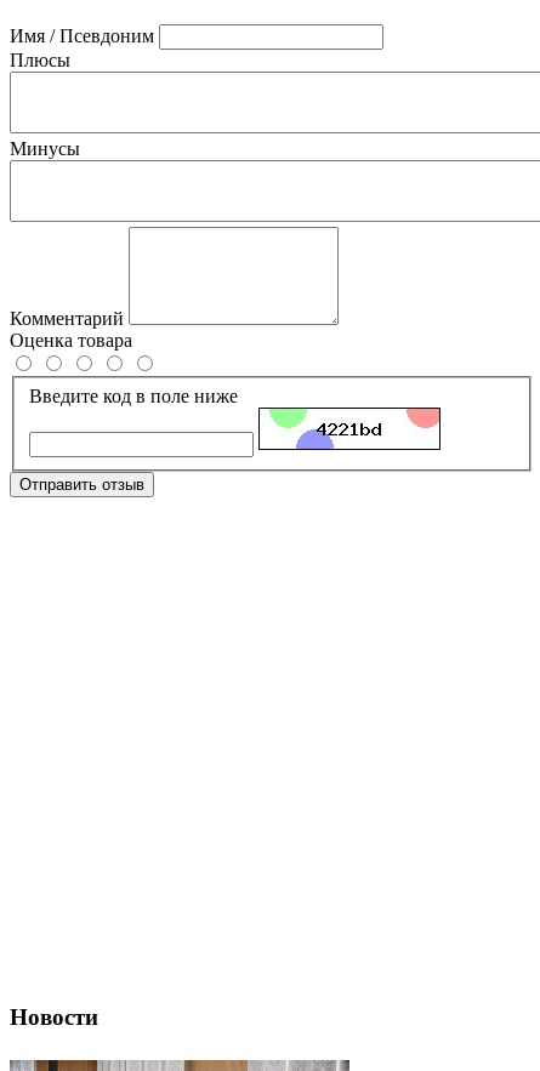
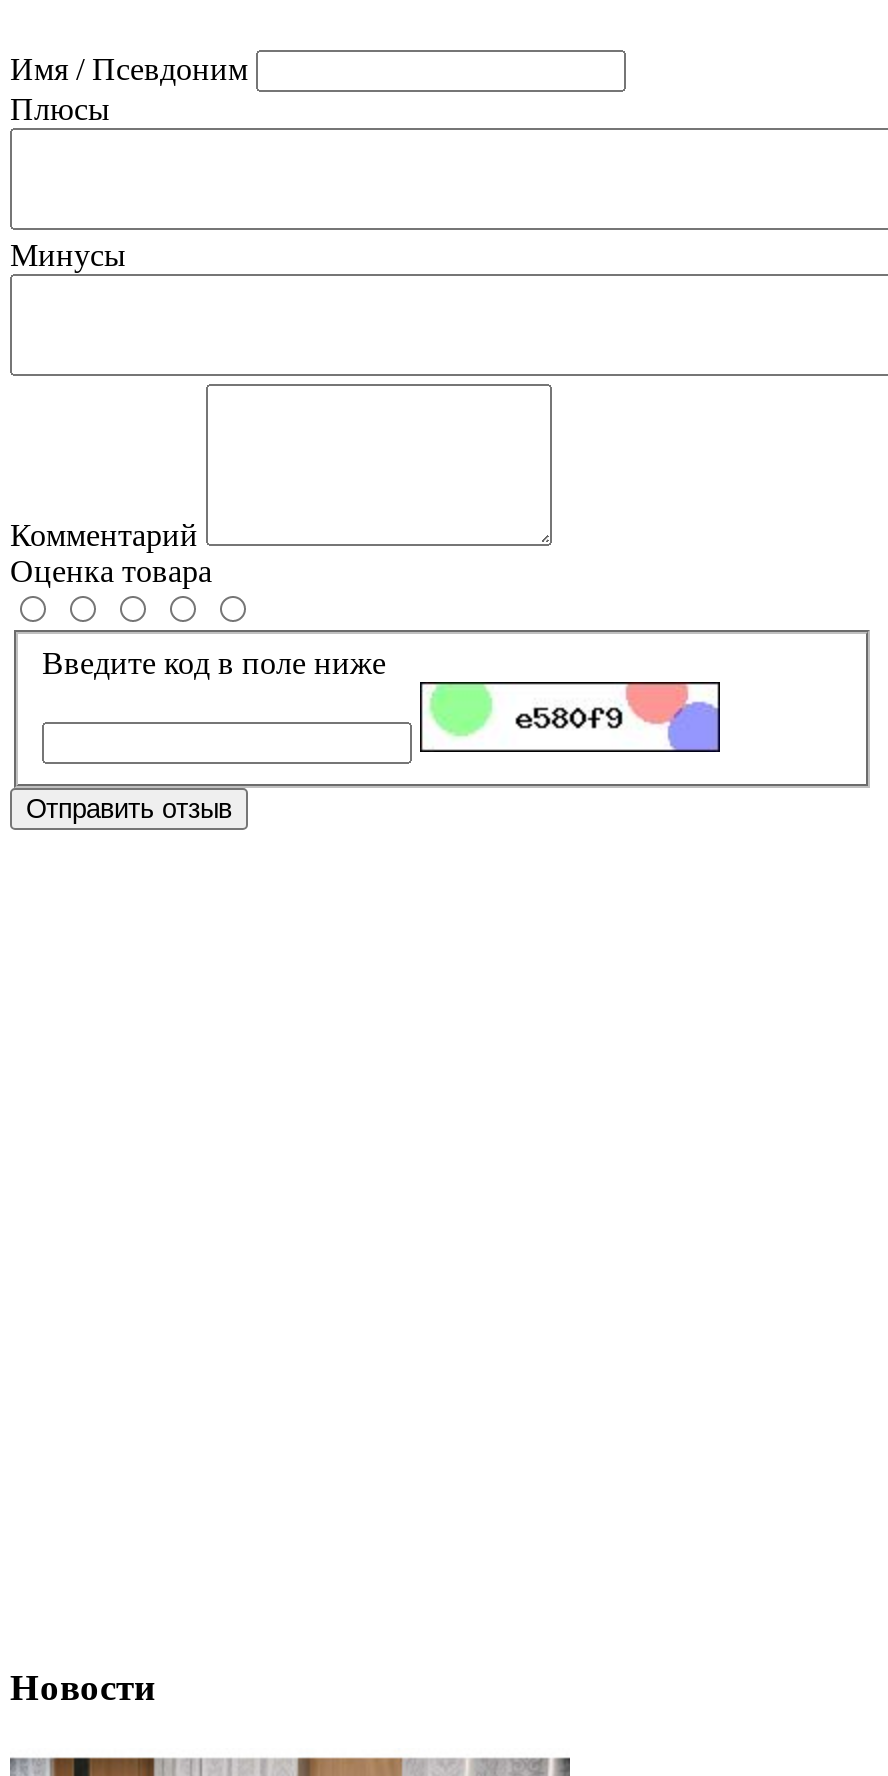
[262,406,442,450] [image] -> [424,680,722,752] [image]

